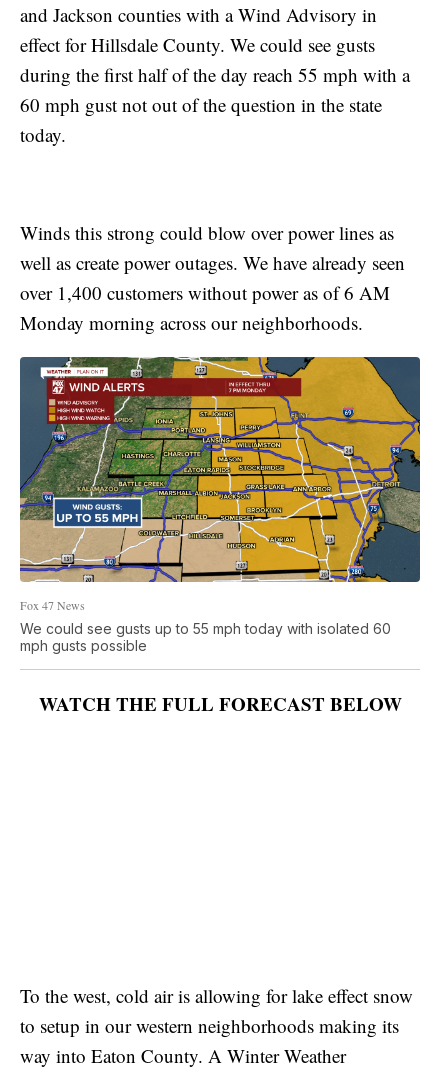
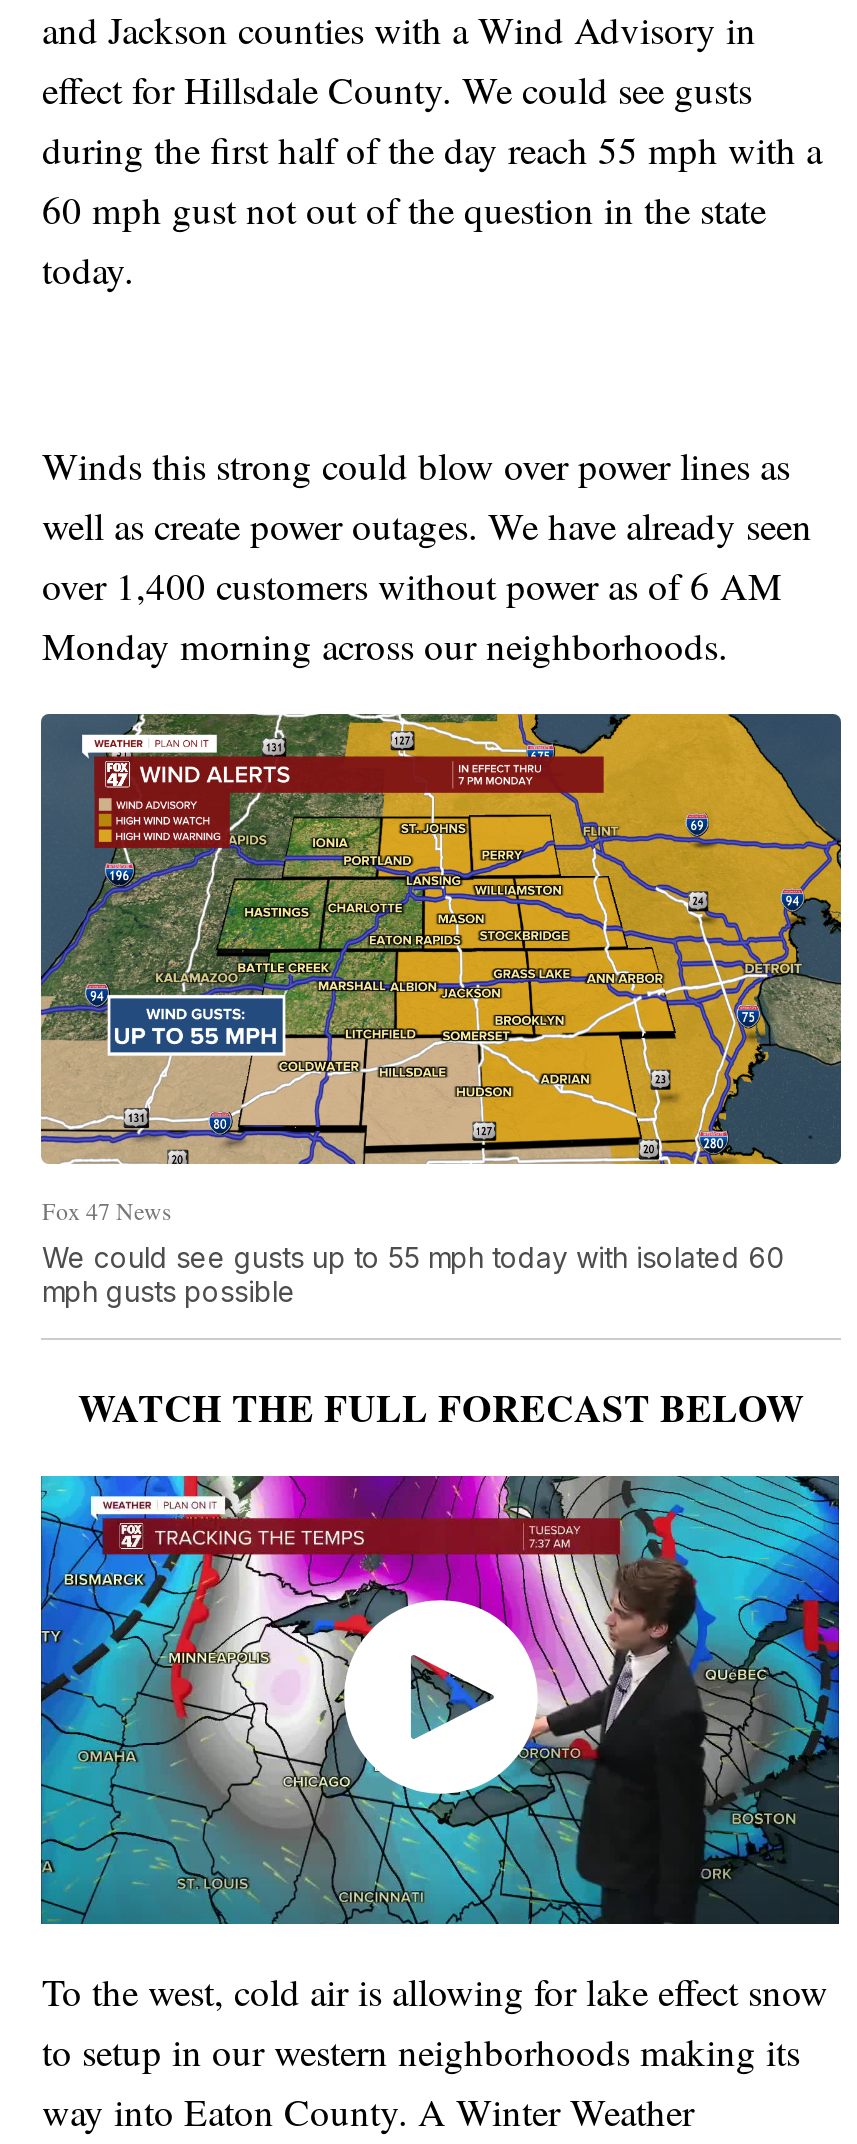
none -> [39,1474,841,1926] [image]

